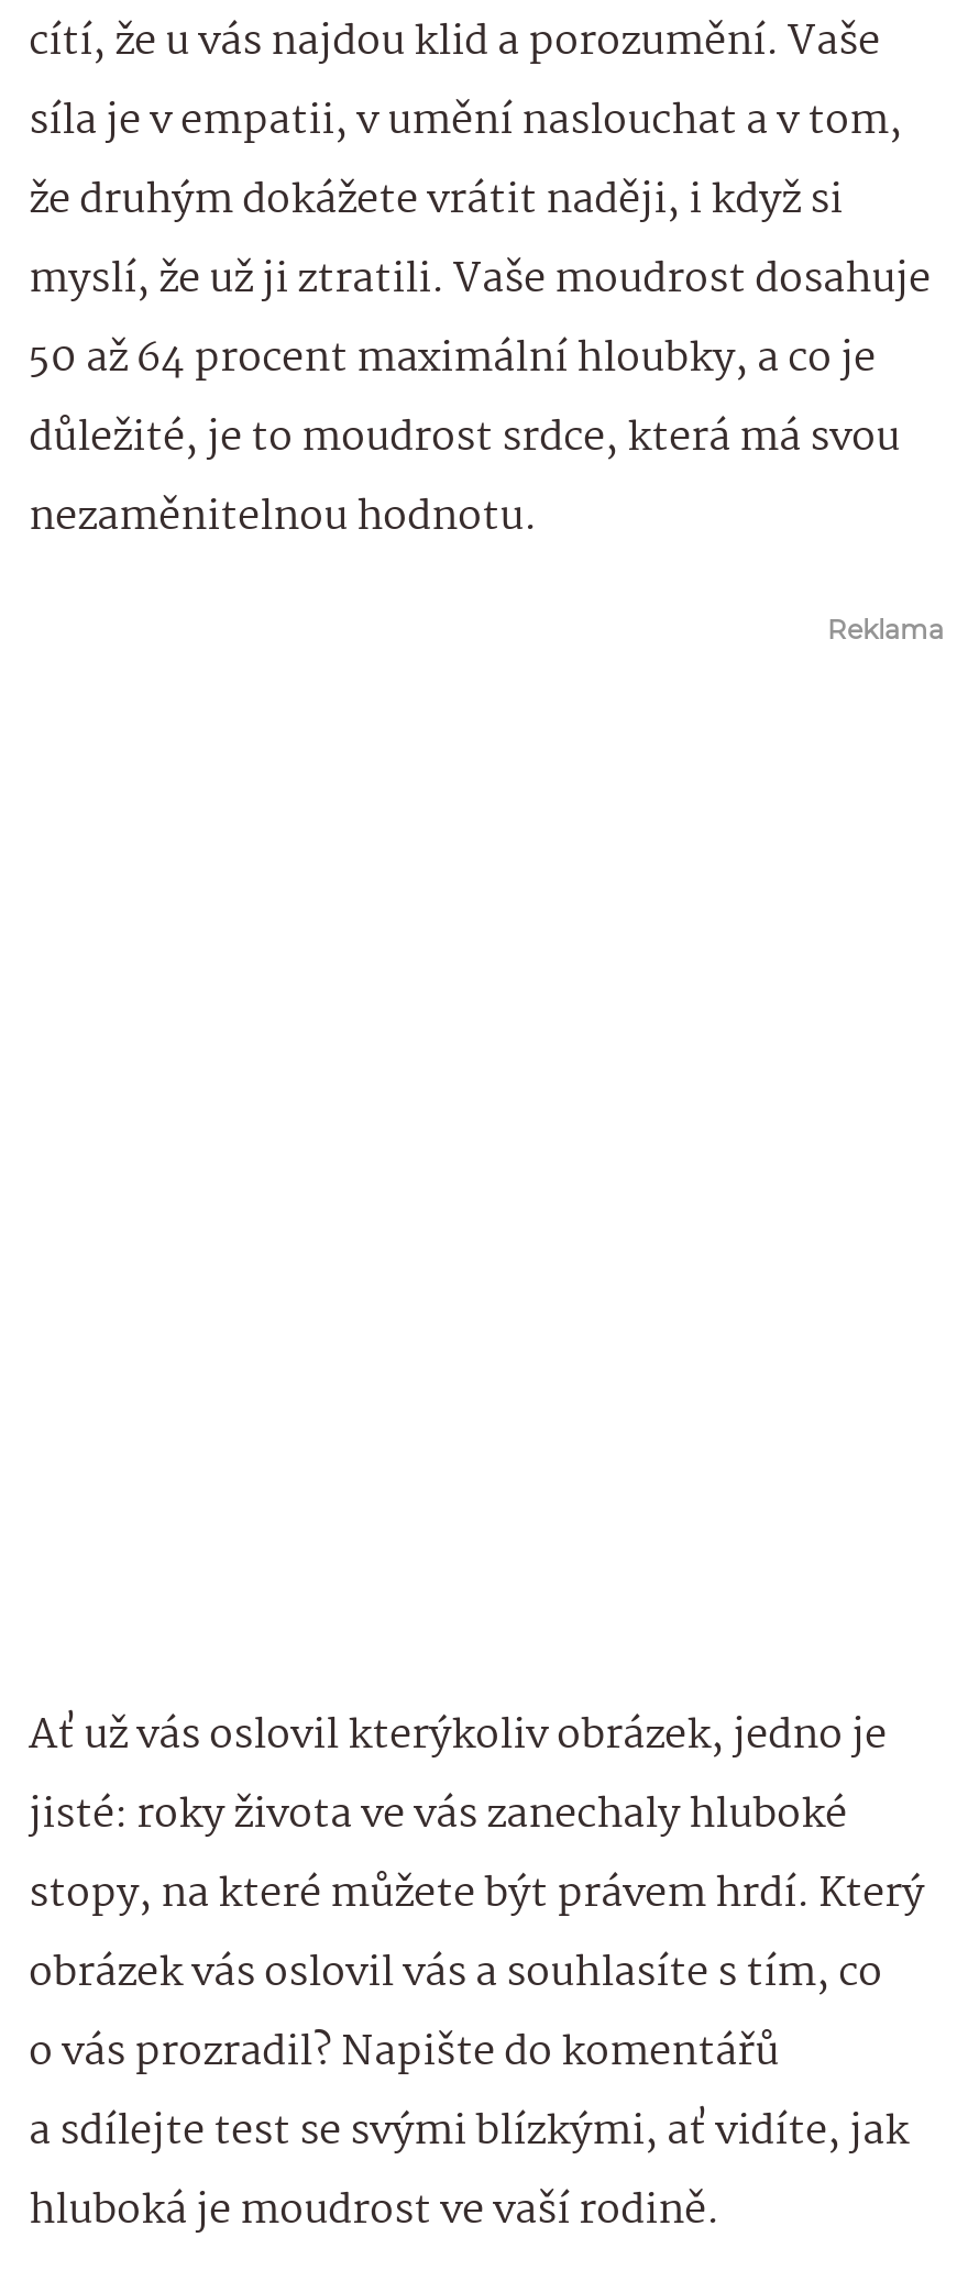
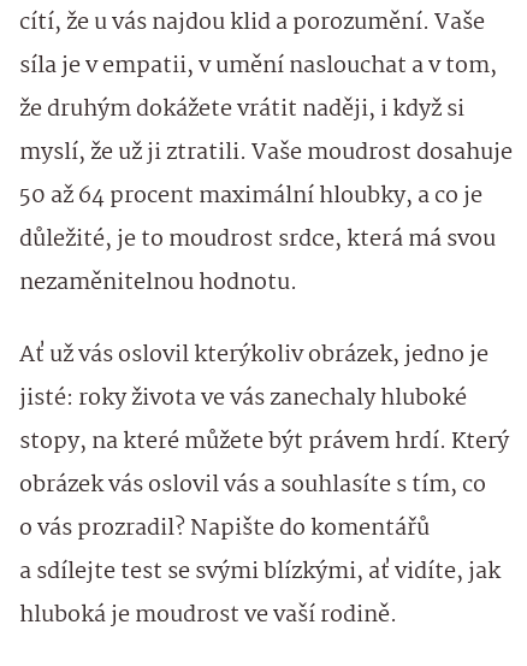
[827,612,944,645] Reklama -> none

